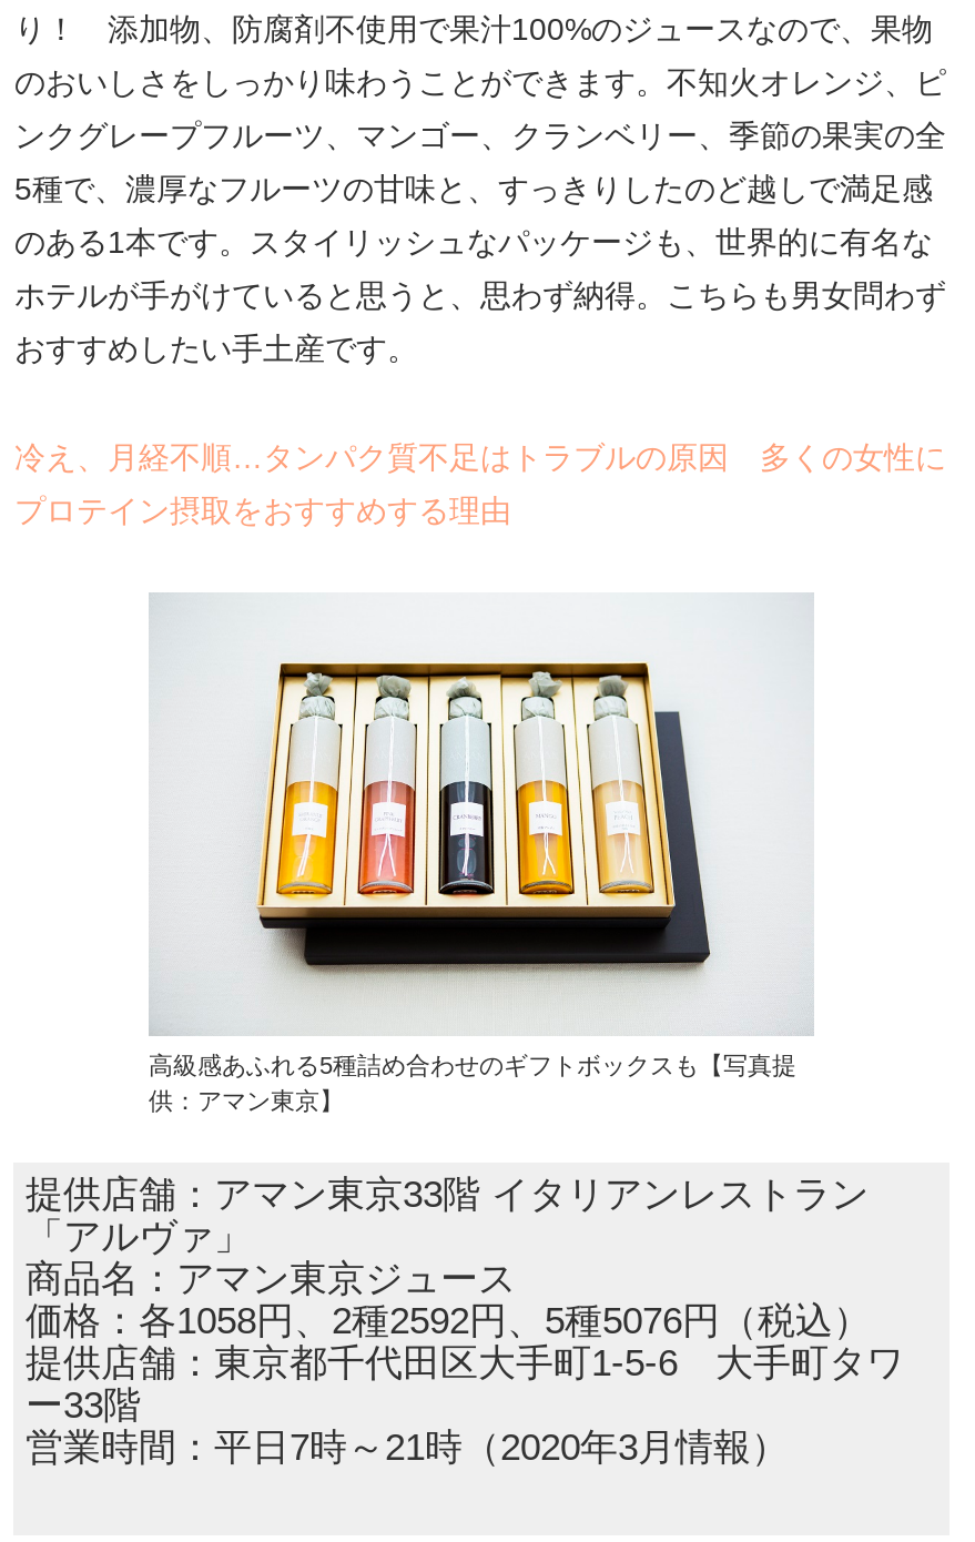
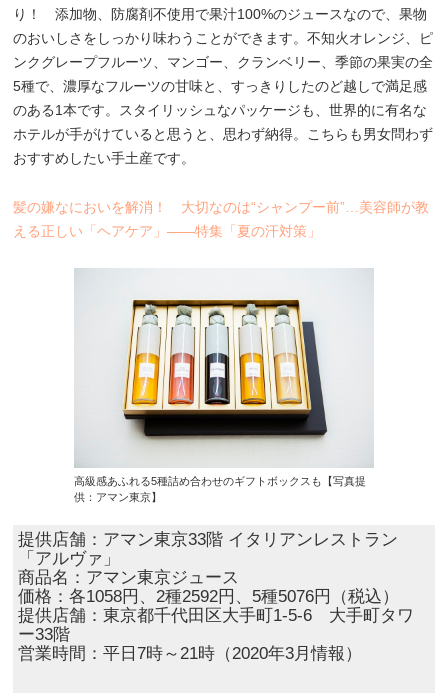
[14,438,946,474] 冷え、月経不順…タンパク質不足はトラブルの原因 多くの女性に -> [13,198,429,214] 髪の嫌なにおいを解消！ 大切なのは“シャンプー前”…美容師が教
[14,491,511,527] プロテイン摂取をおすすめする理由 -> [13,222,321,238] える正しい「ヘアケア」――特集「夏の汗対策」

